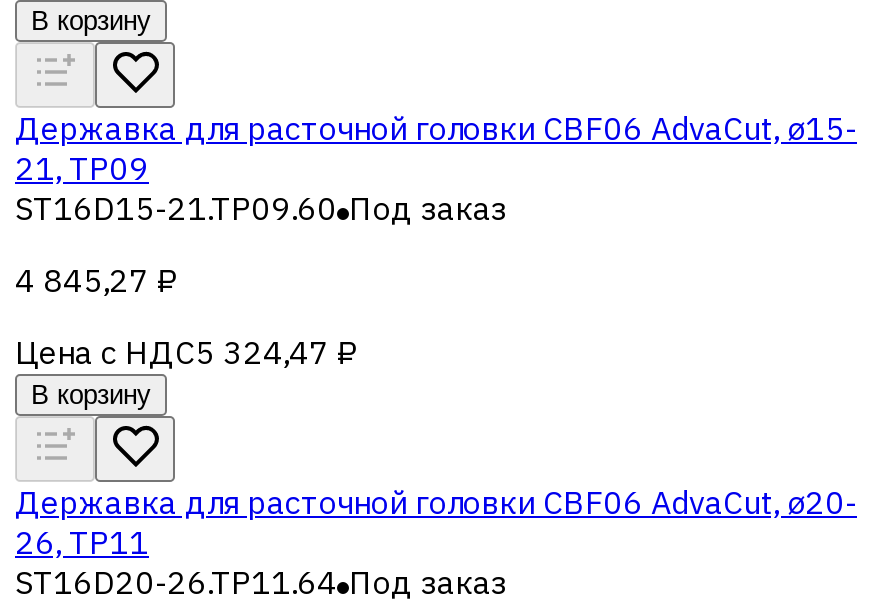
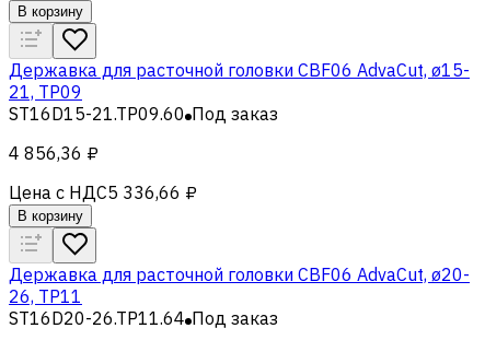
[15,259,179,299] 4 845,27 ₽ -> [9,142,99,164] 4 856,36 ₽
[15,331,359,371] Цена с НДС5 324,47 ₽ -> [9,181,197,203] Цена с НДС5 336,66 ₽

